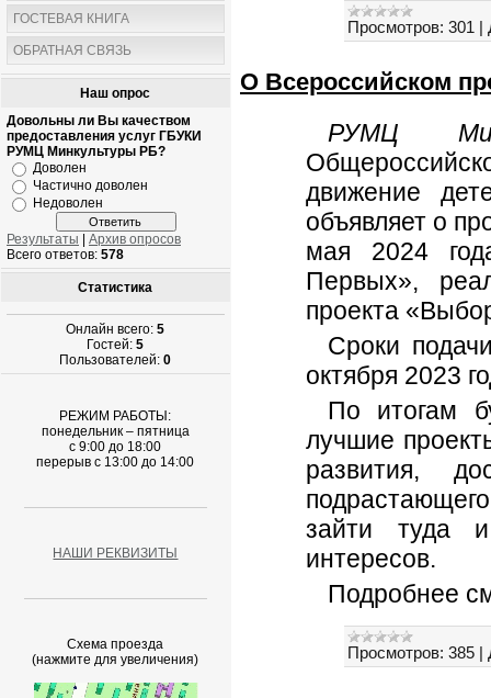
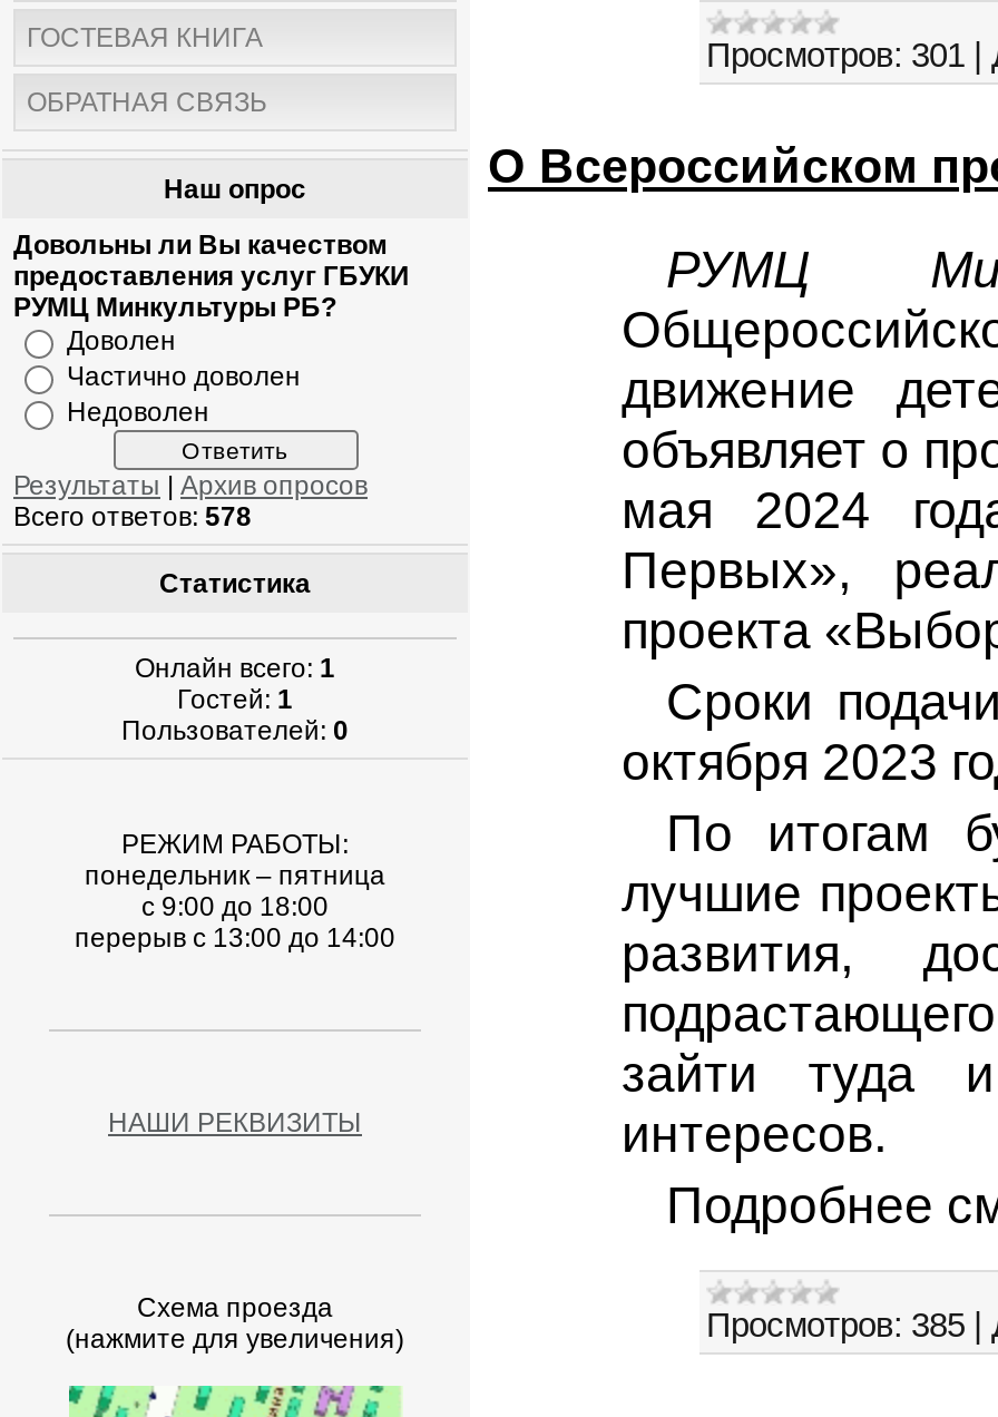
[66,322,165,337] Онлайн всего: 5 -> [135,653,335,684] Онлайн всего: 1
[87,337,144,352] Гостей: 5 -> [177,684,293,715] Гостей: 1

